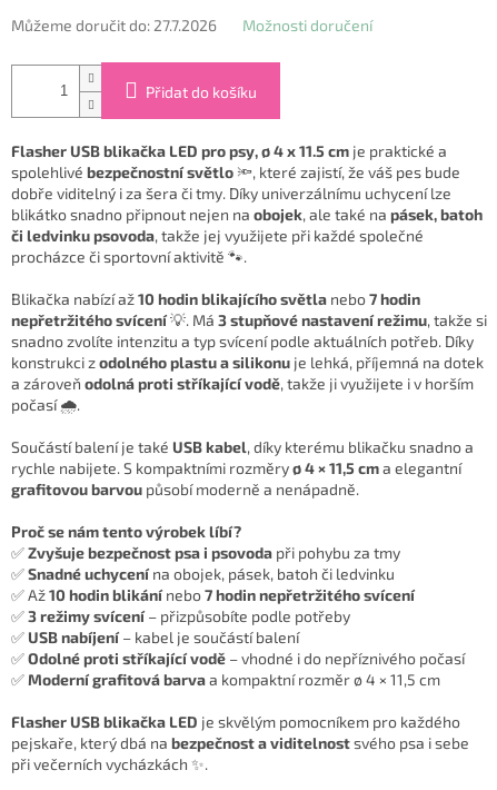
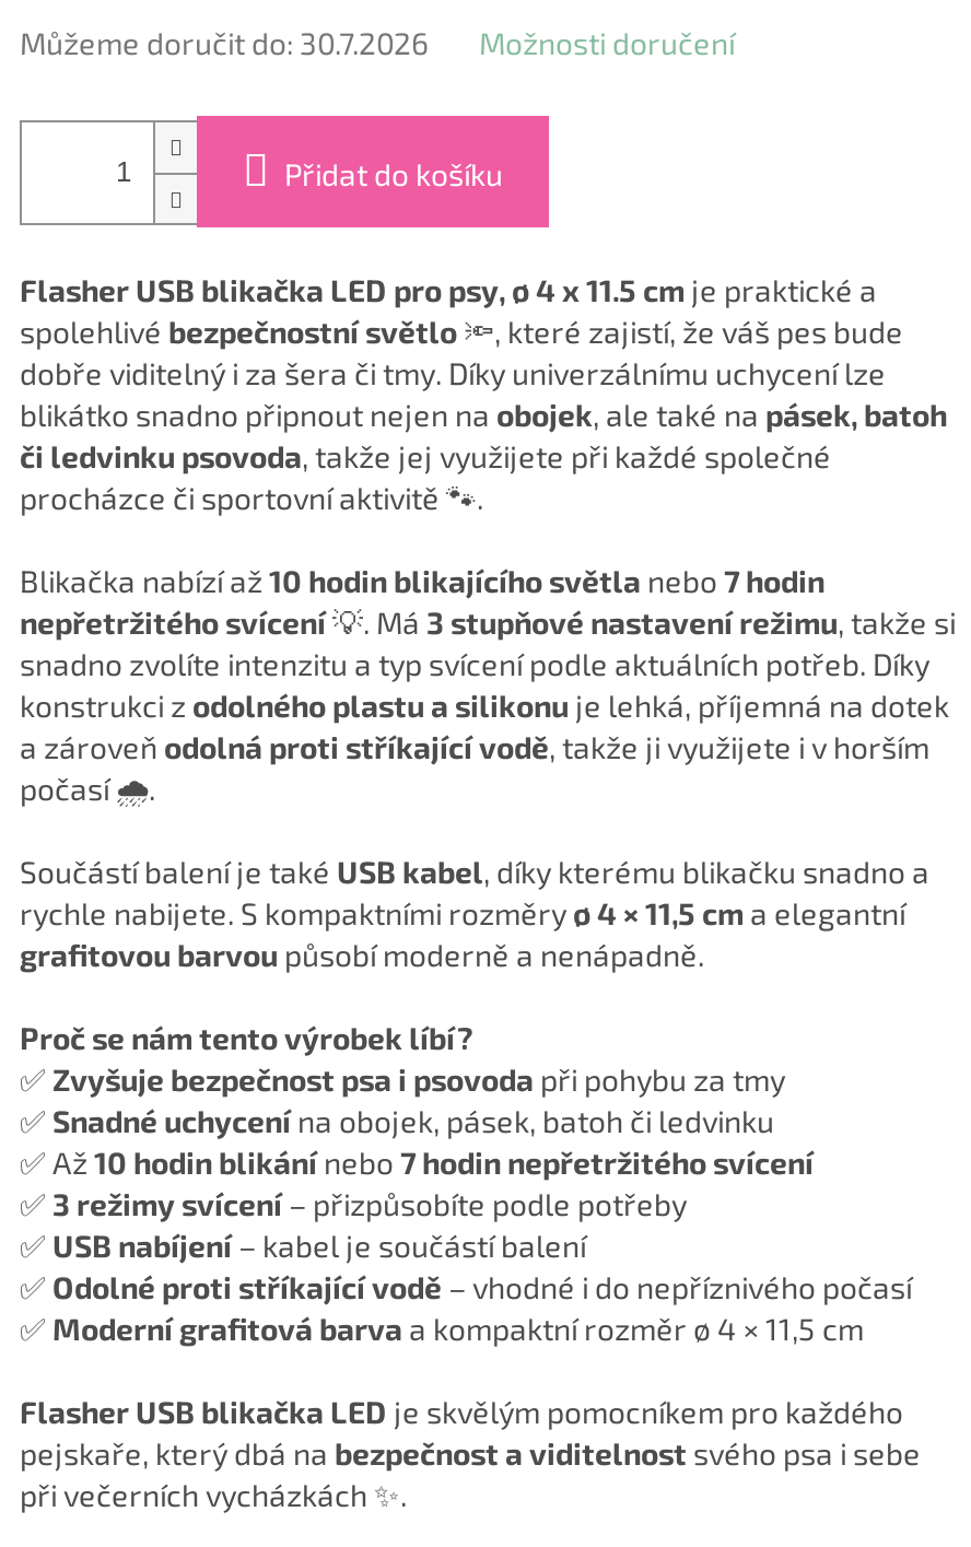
[11,16,217,35] Můžeme doručit do: 27.7.2026 -> [20,25,429,62] Můžeme doručit do: 30.7.2026

